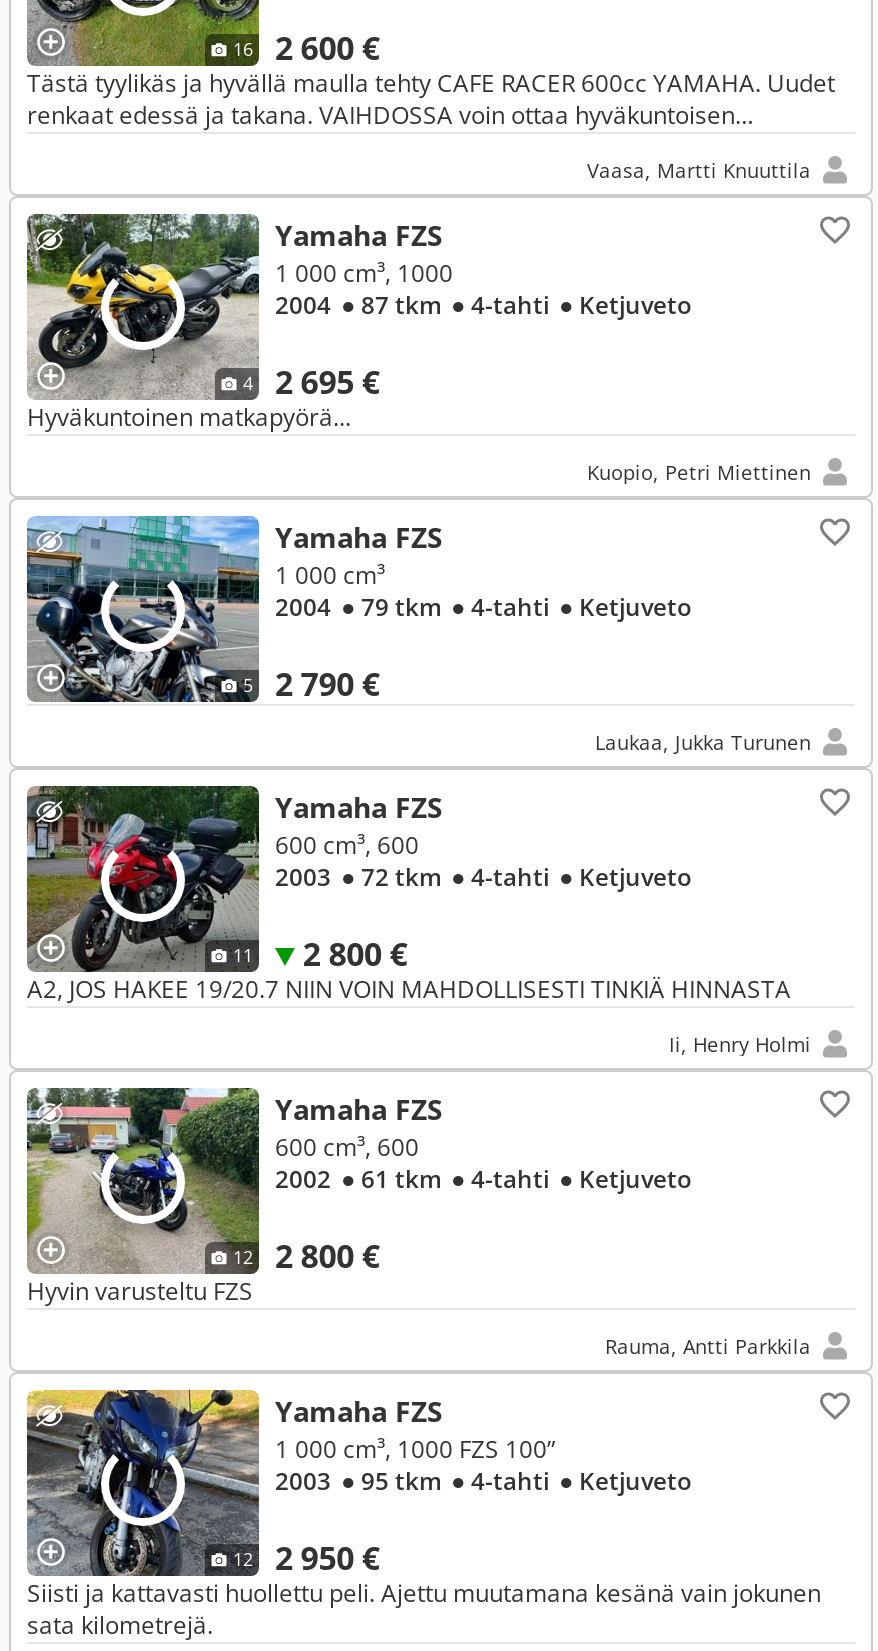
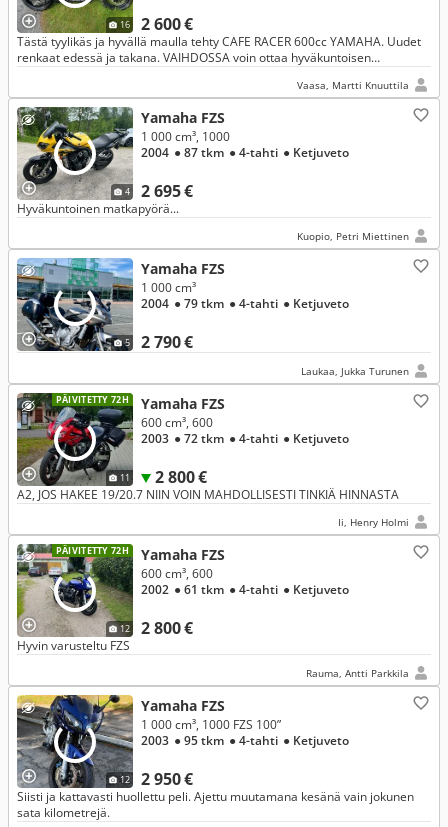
none -> [56,393,129,406] PÄIVITETTY 72H
none -> [56,544,129,557] PÄIVITETTY 72H

